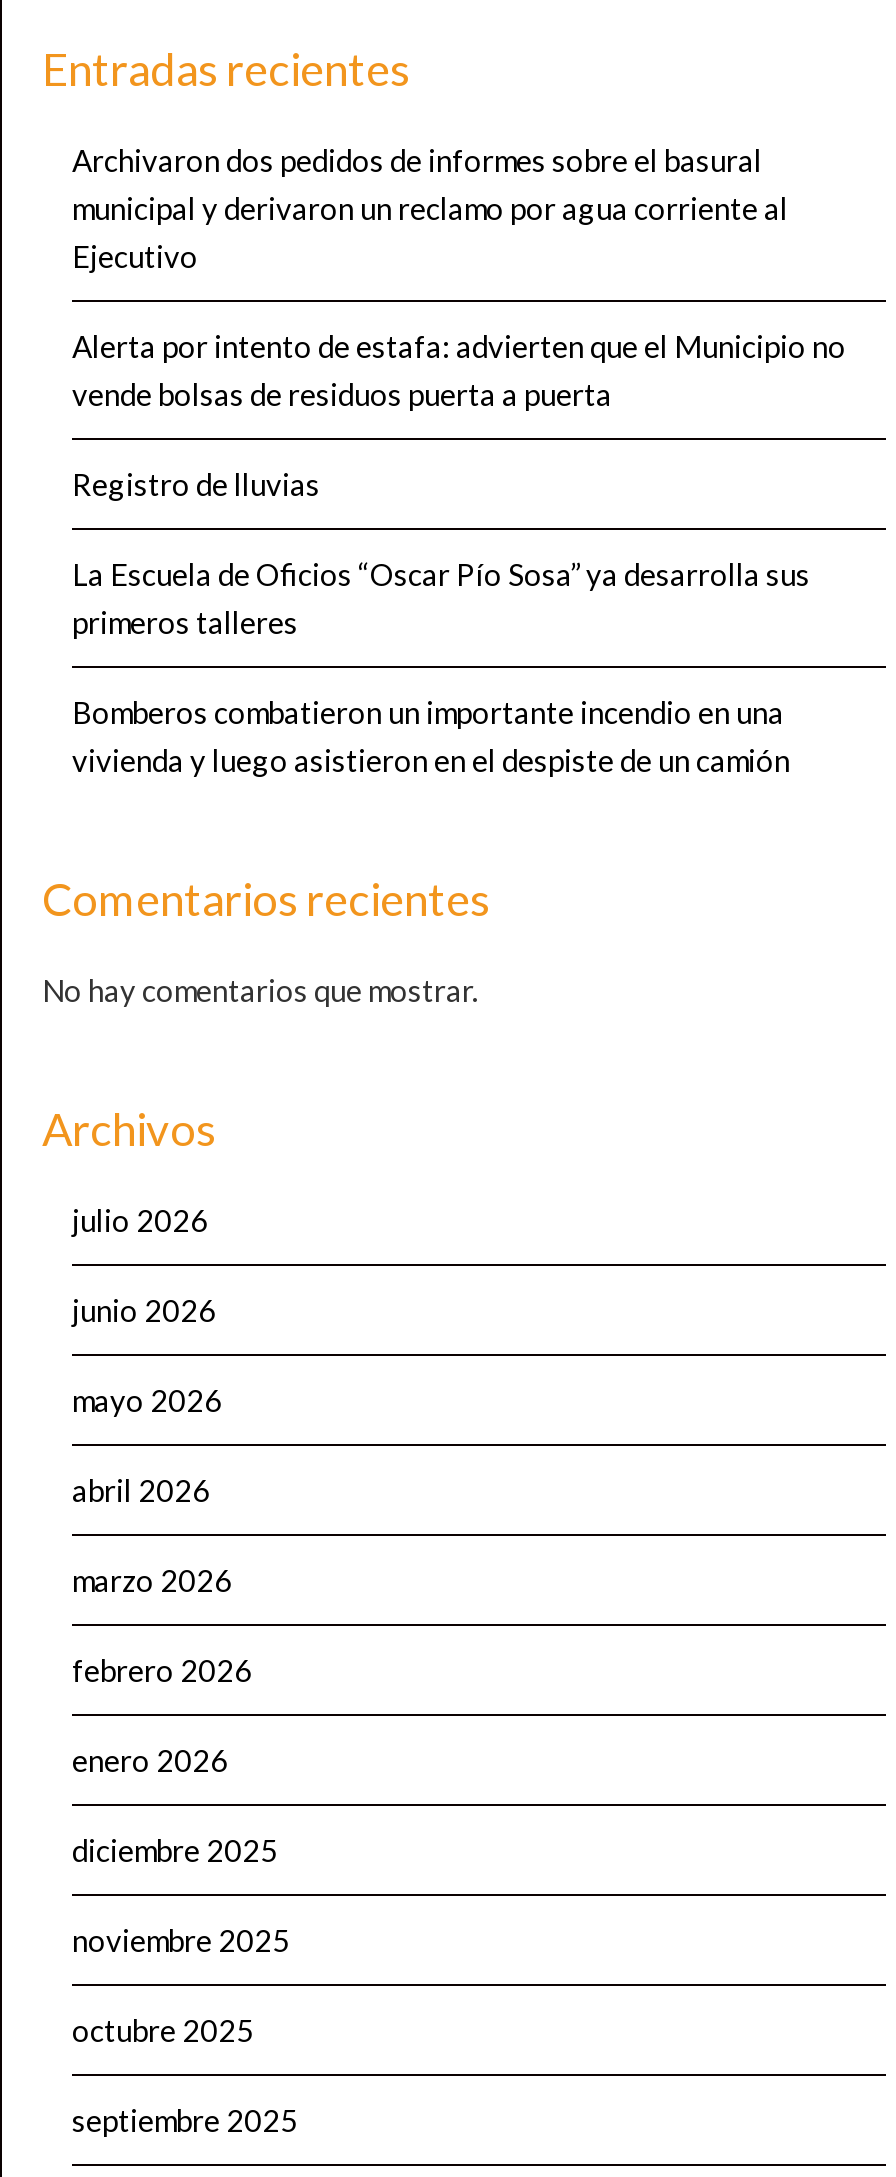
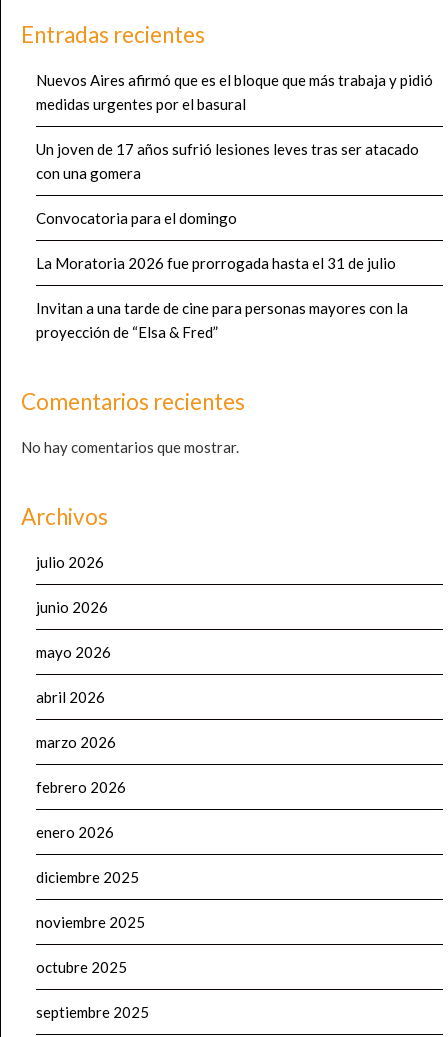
[72,142,788,274] Archivaron dos pedidos de informes sobre el basural | municipal y derivaron un reclamo por agua corriente al | Ejecutivo -> [36,71,433,113] Nuevos Aires afirmó que es el bloque que más trabaja y pidió | medidas urgentes por el basural
[72,328,846,412] Alerta por intento de estafa: advierten que el Municipio no | vende bolsas de residuos puerta a puerta -> [36,140,419,182] Un joven de 17 años sufrió lesiones leves tras ser atacado | con una gomera
[72,466,320,502] Registro de lluvias -> [36,209,237,227] Convocatoria para el domingo
[72,556,810,640] La Escuela de Oficios “Oscar Pío Sosa” ya desarrolla sus | primeros talleres -> [36,254,396,272] La Moratoria 2026 fue prorrogada hasta el 31 de julio
[72,694,790,778] Bomberos combatieron un importante incendio en una | vivienda y luego asistieron en el despiste de un camión -> [36,299,408,341] Invitan a una tarde de cine para personas mayores con la | proyección de “Elsa & Fred”

